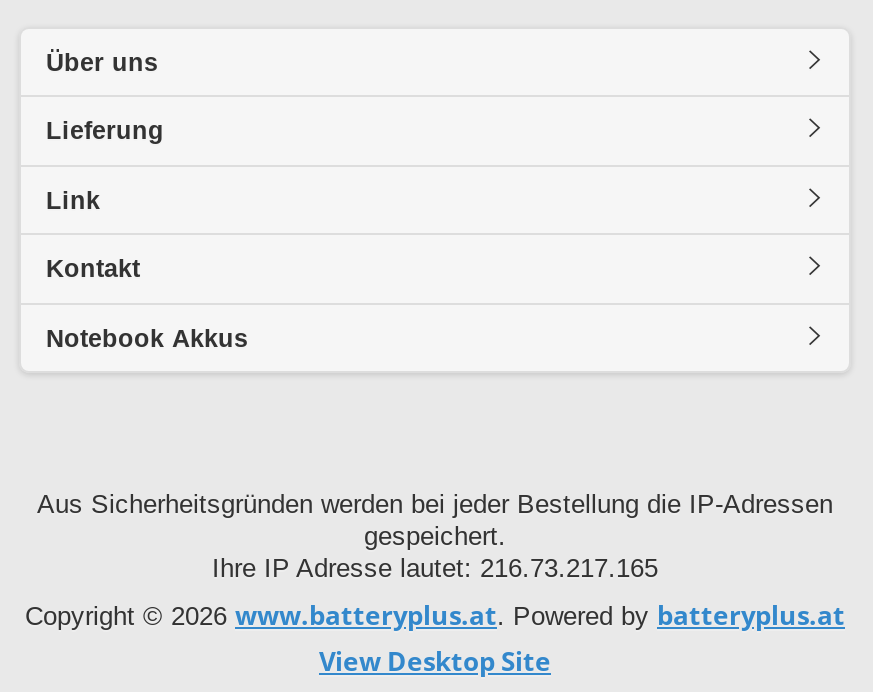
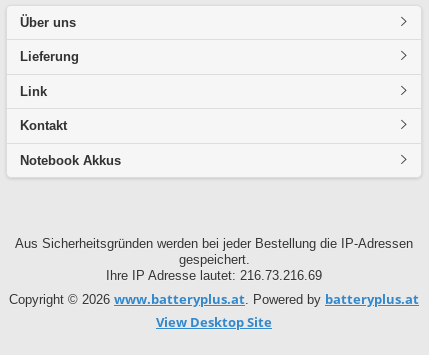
[212,554,658,584] Ihre IP Adresse lautet: 216.73.217.165 -> [106,268,322,283] Ihre IP Adresse lautet: 216.73.216.69

